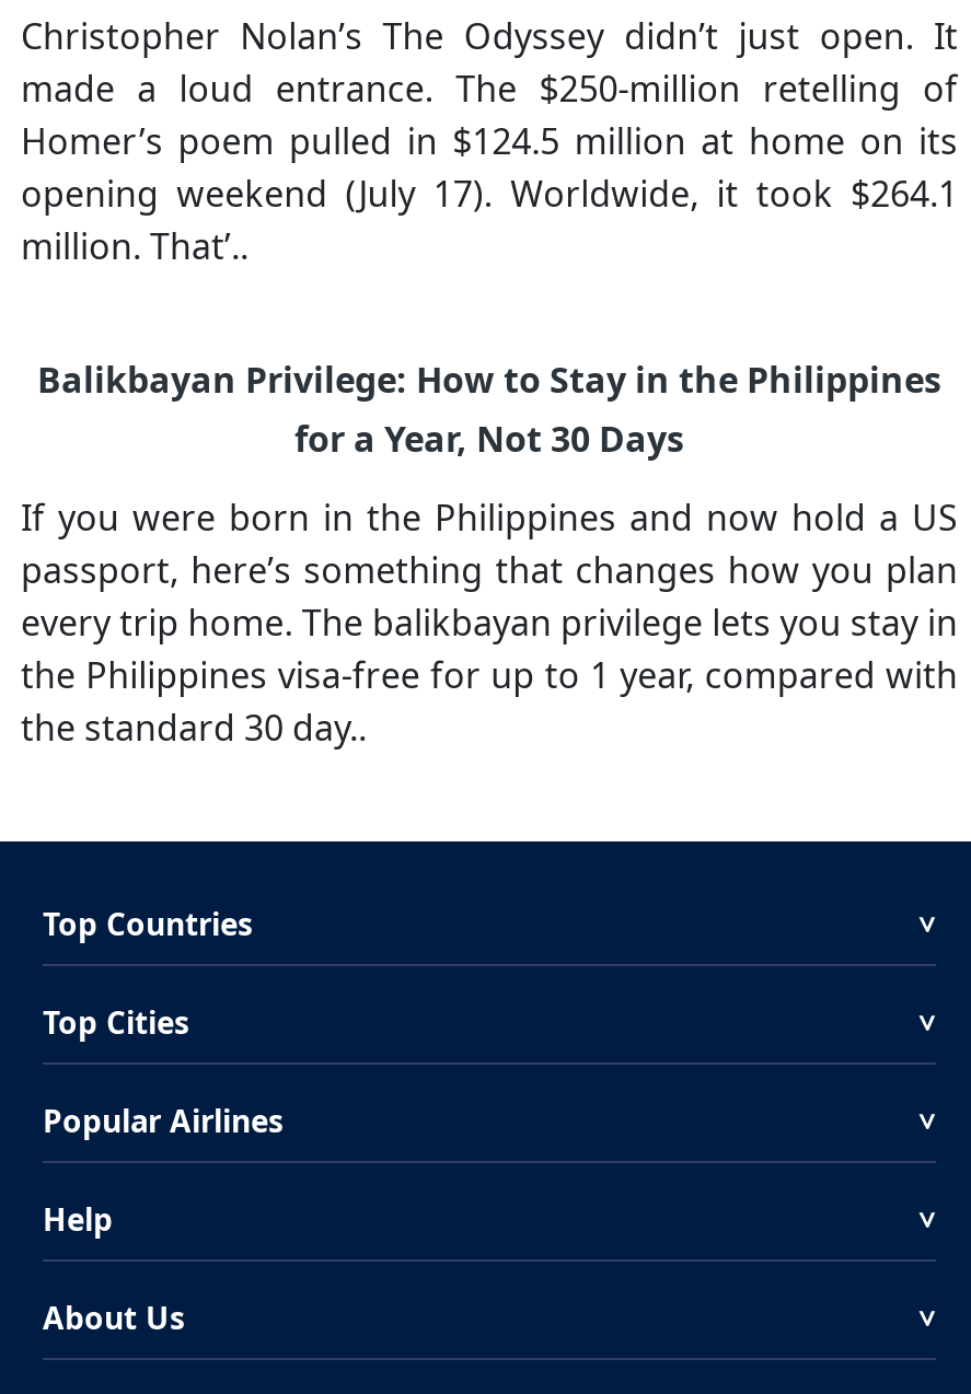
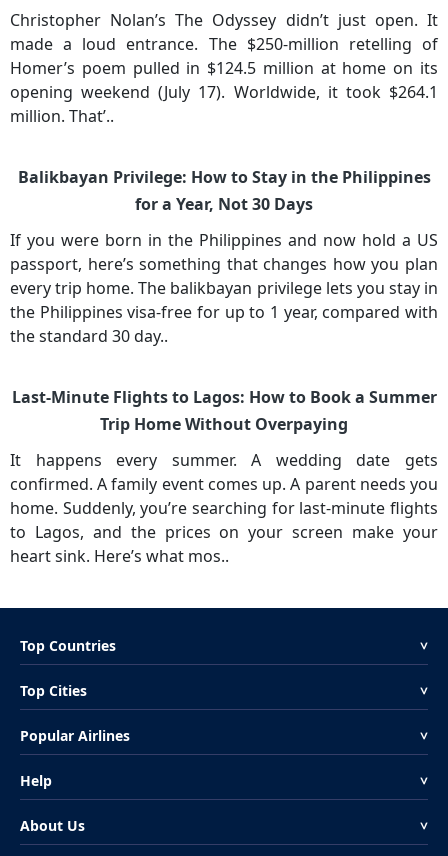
none -> [10,386,438,567] Last-Minute Flights to Lagos: How to Book a Summer | Trip Home Without Overpaying | It happens every summer. A wedding date gets | confirmed. A family event comes up. A parent needs you | home. Suddenly, you’re searching for last-minute flights | to Lagos, and the prices on your screen make your | heart sink. Here’s what mos..

